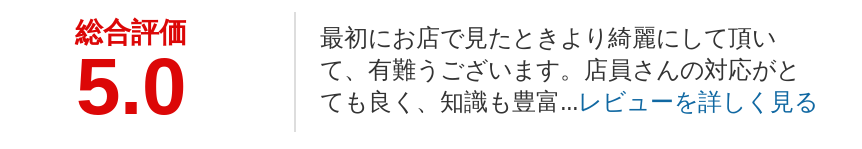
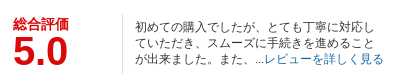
[320,23,818,115] 最初にお店で見たときより綺麗にして頂い | て、有難うございます。店員さんの対応がと | ても良く、知識も豊富...レビューを詳しく見る -> [135,20,384,66] 初めての購入でしたが、とても丁寧に対応し | ていただき、スムーズに手続きを進めること | が出来ました。また、...レビューを詳しく見る

